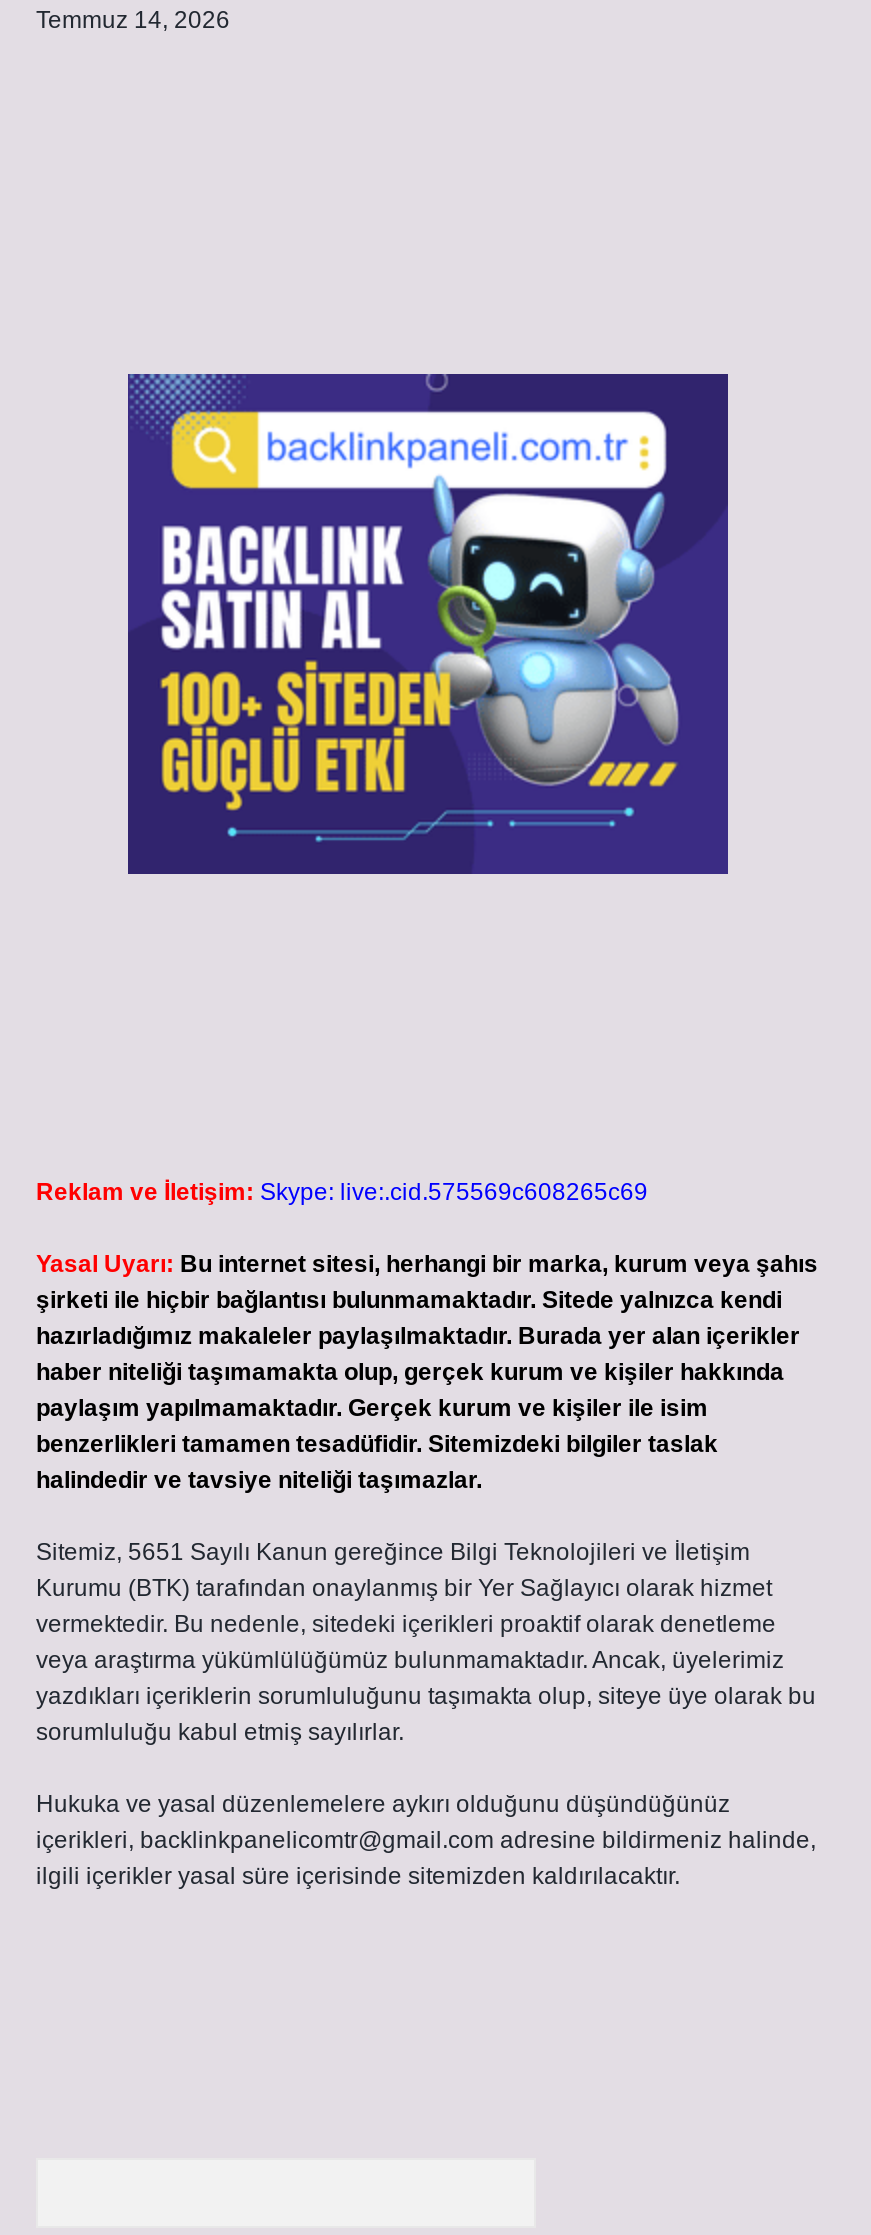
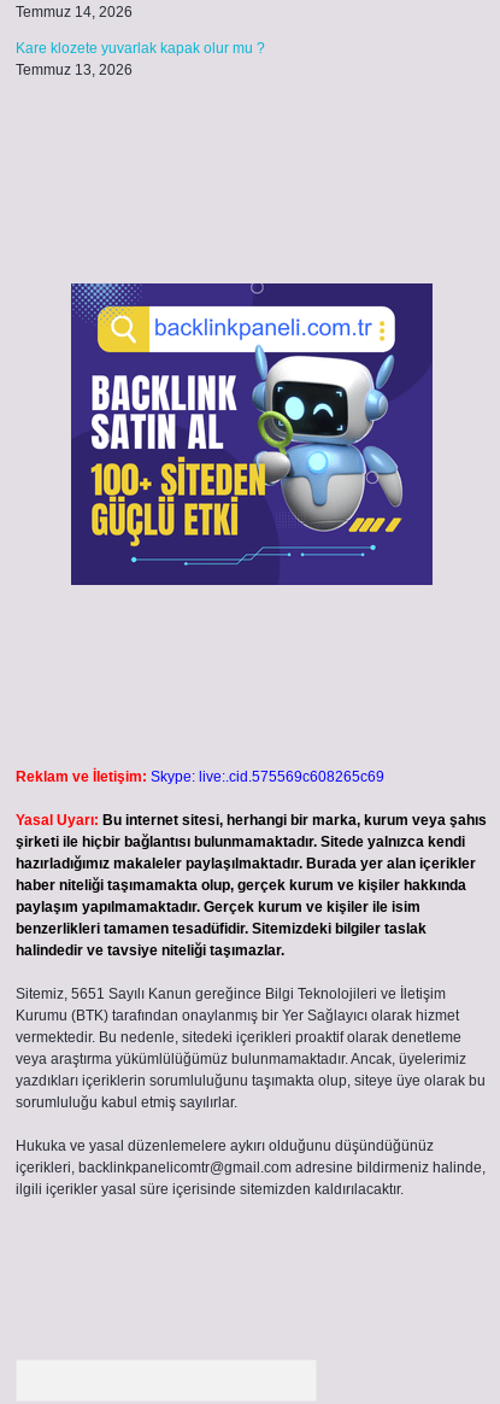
none -> [16,40,265,78] Kare klozete yuvarlak kapak olur mu ? | Temmuz 13, 2026

